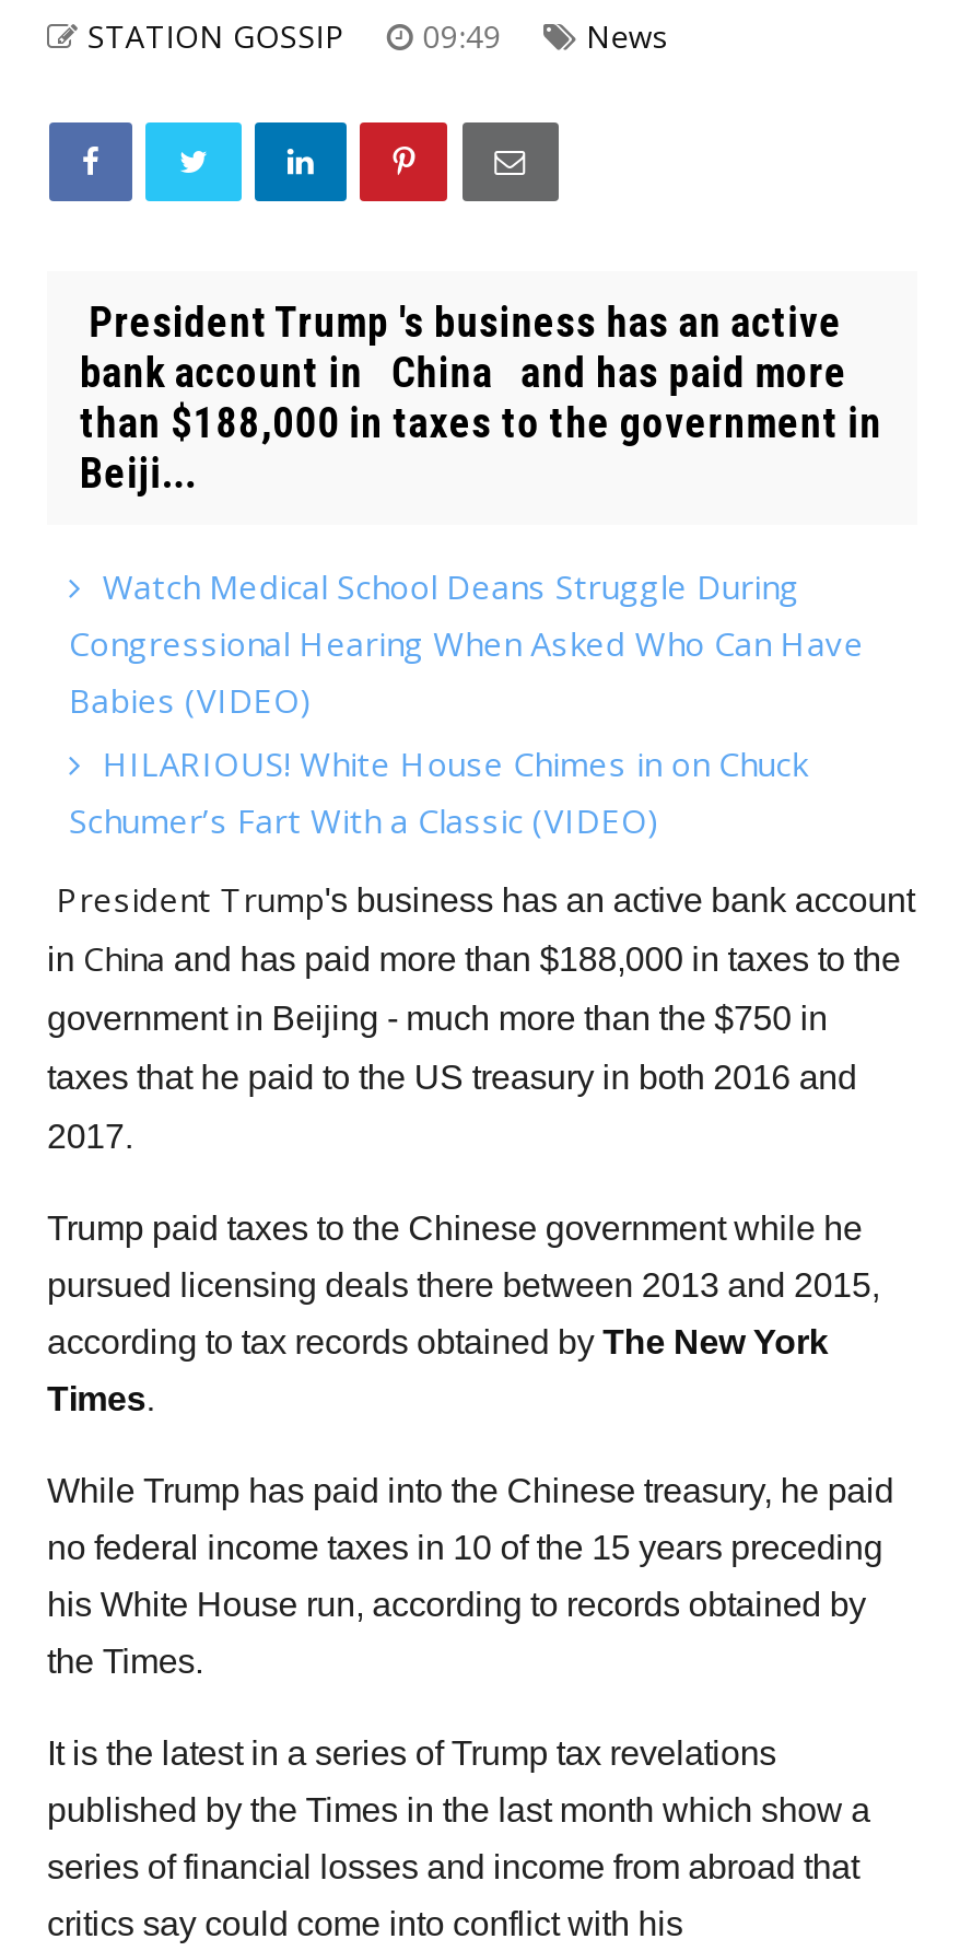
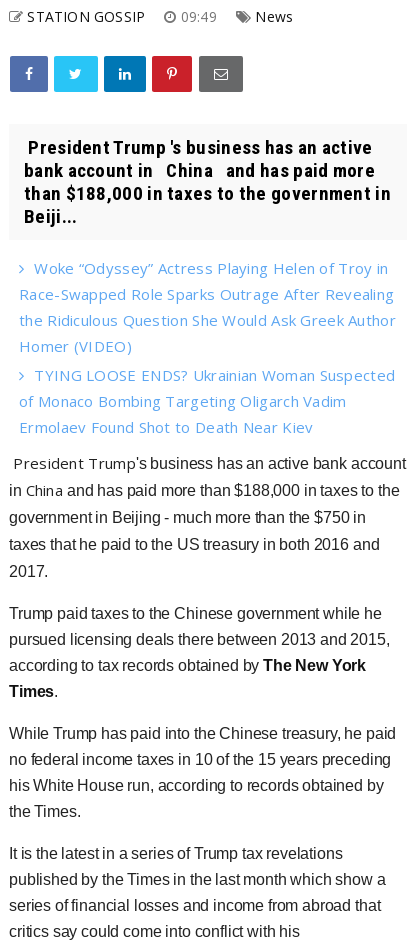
[69,564,864,842] Watch Medical School Deans Struggle During | Congressional Hearing When Asked Who Can Have | Babies (VIDEO) | HILARIOUS! White House Chimes in on Chuck | Schumer’s Fart With a Classic (VIDEO) -> [19,258,396,437] Woke “Odyssey” Actress Playing Helen of Troy in | Race-Swapped Role Sparks Outrage After Revealing | the Ridiculous Question She Would Ask Greek Author | Homer (VIDEO) | TYING LOOSE ENDS? Ukrainian Woman Suspected | of Monaco Bombing Targeting Oligarch Vadim | Ermolaev Found Shot to Death Near Kiev

